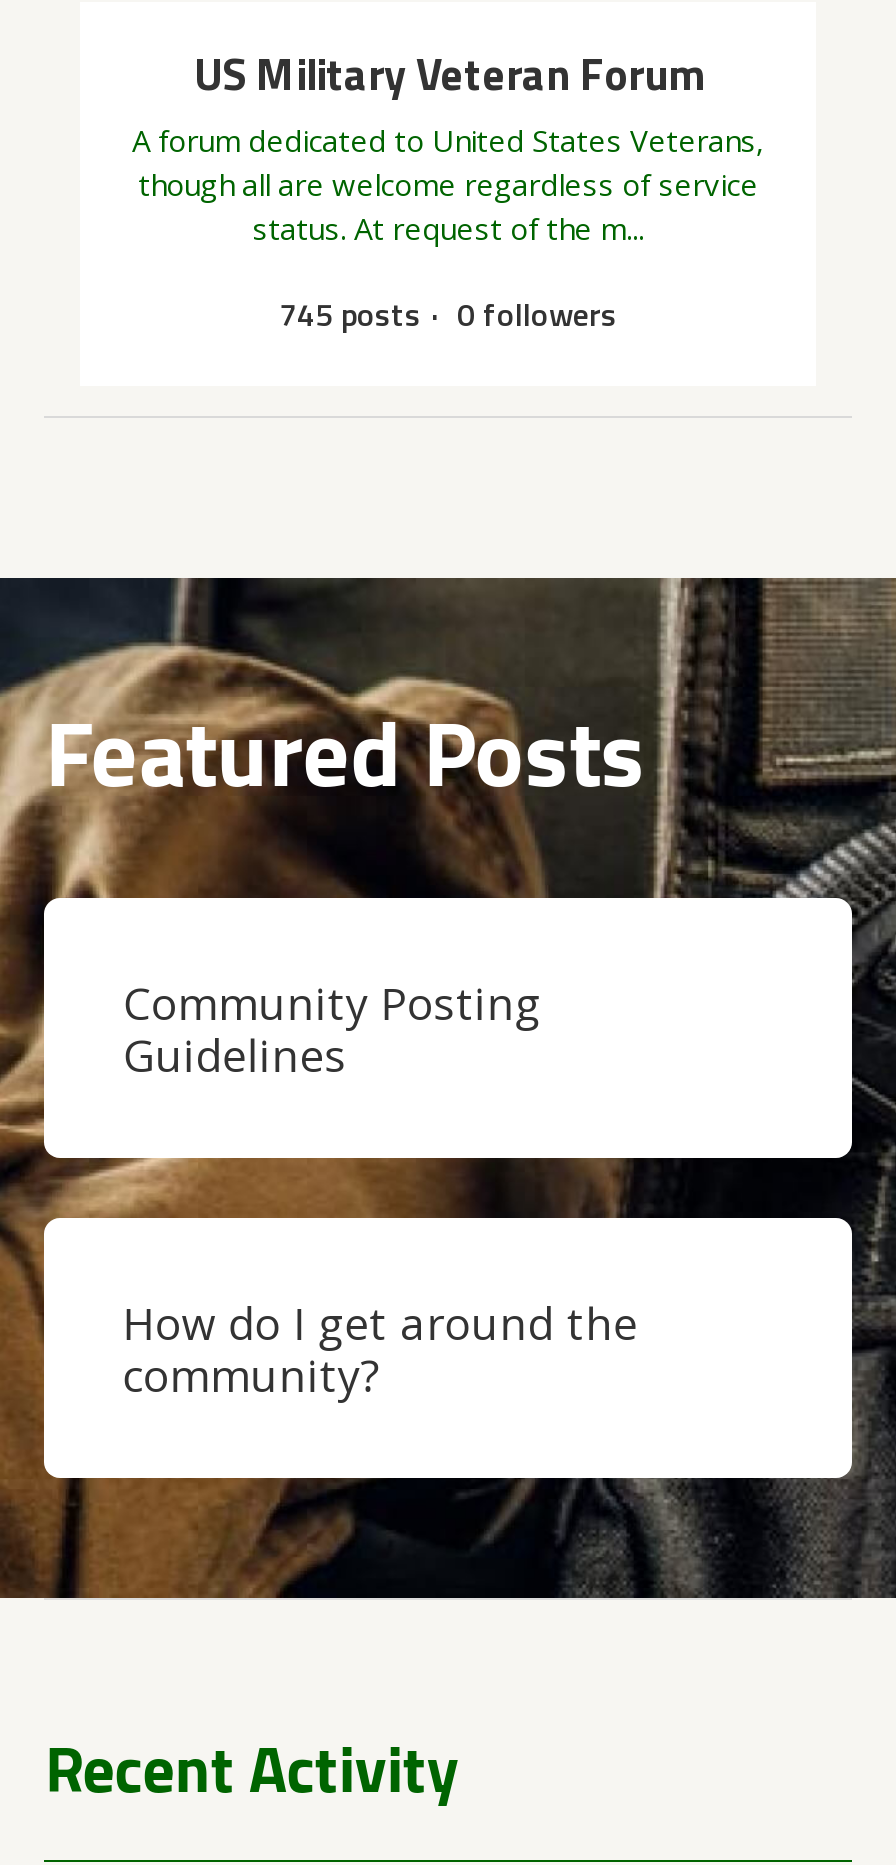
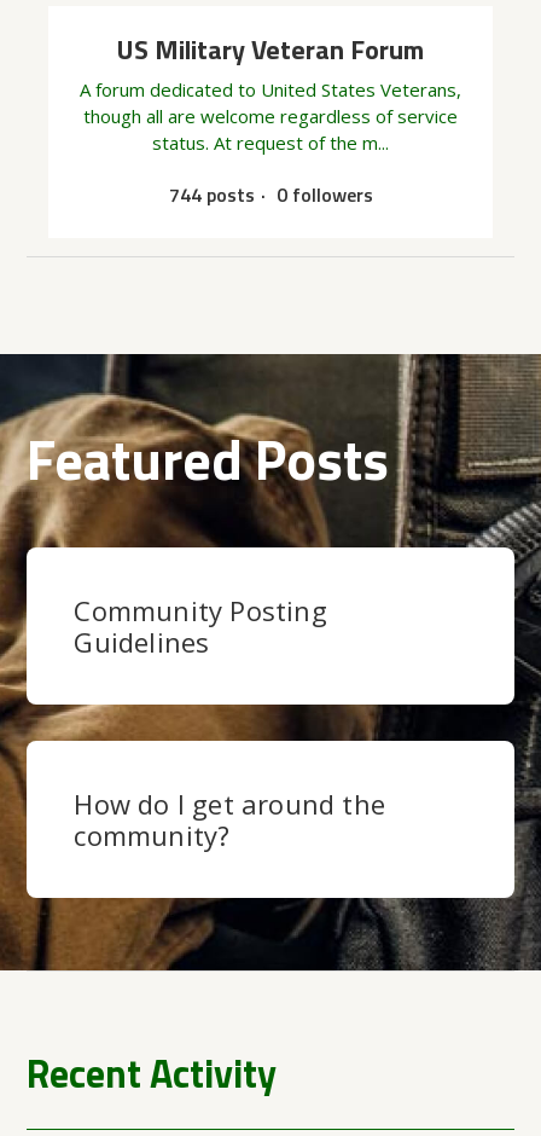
[279,290,617,338] 745 posts 0 followers -> [168,180,373,209] 744 posts 0 followers

